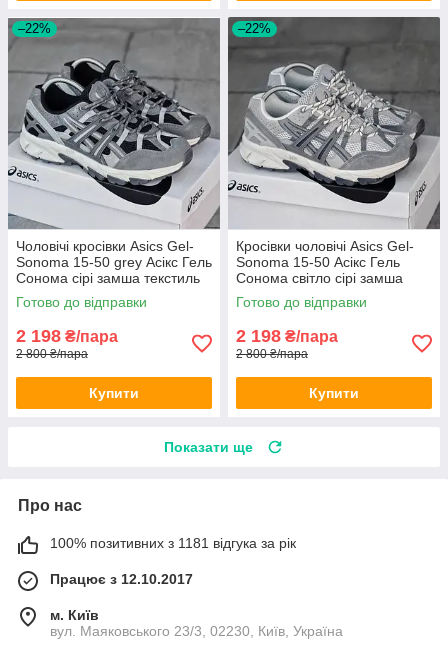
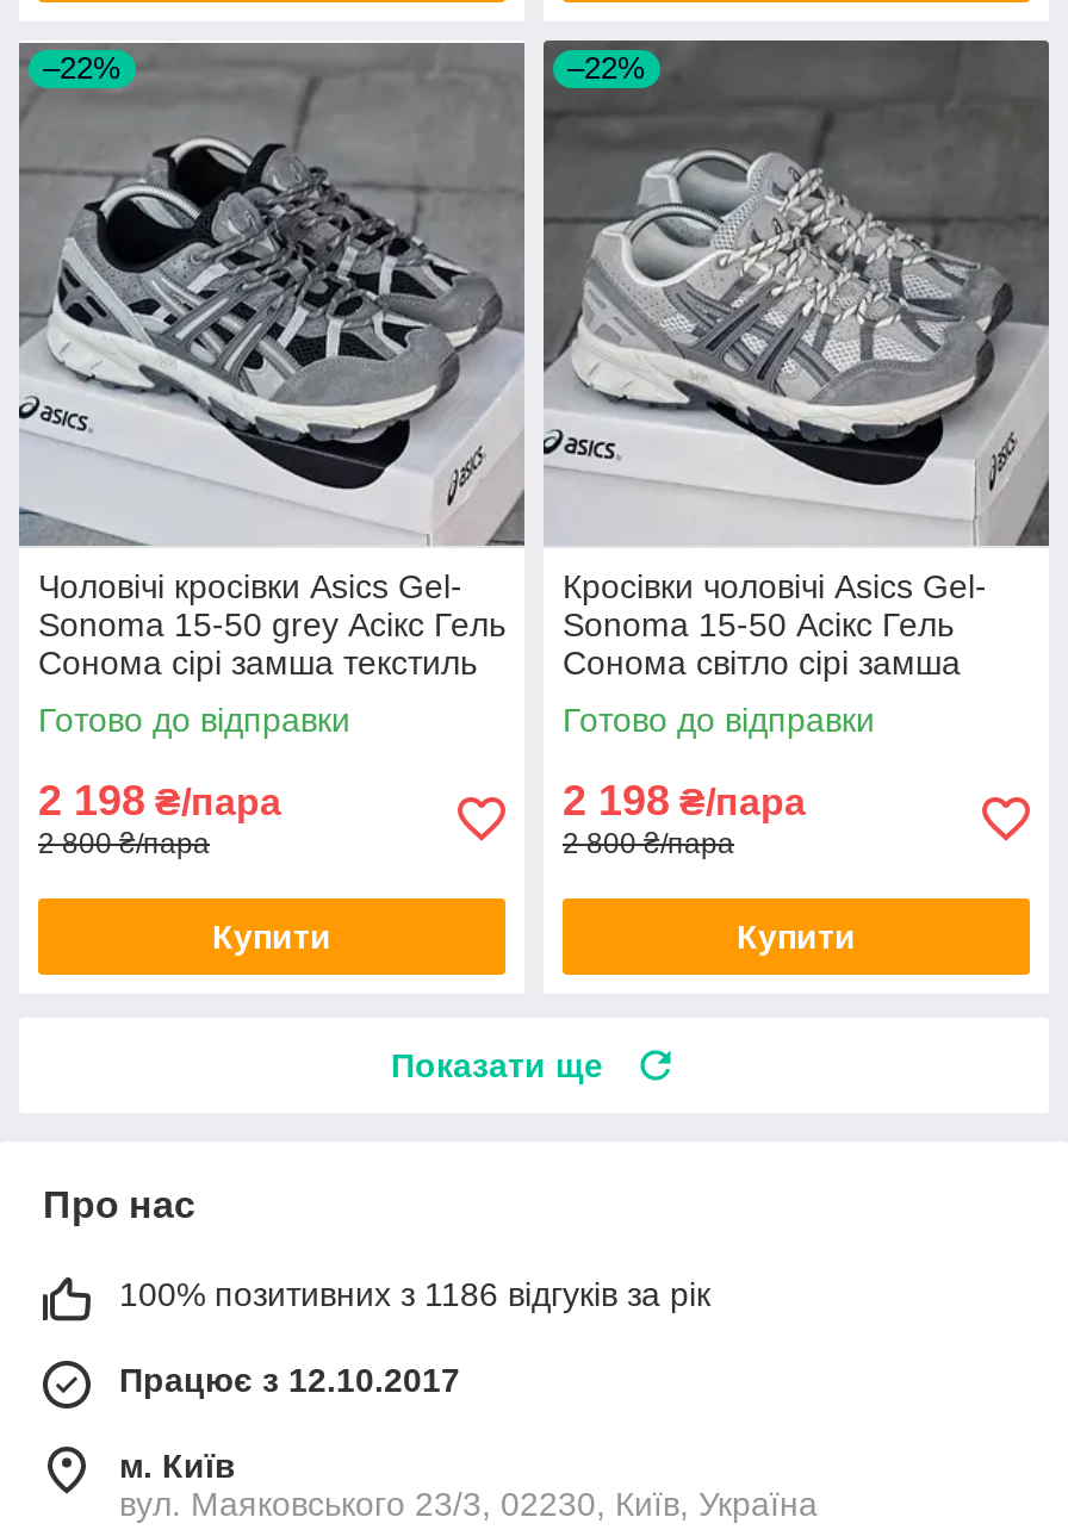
[50,535,296,551] 100% позитивних з 1181 відгука за рік -> [119,1276,710,1314] 100% позитивних з 1186 відгуків за рік

